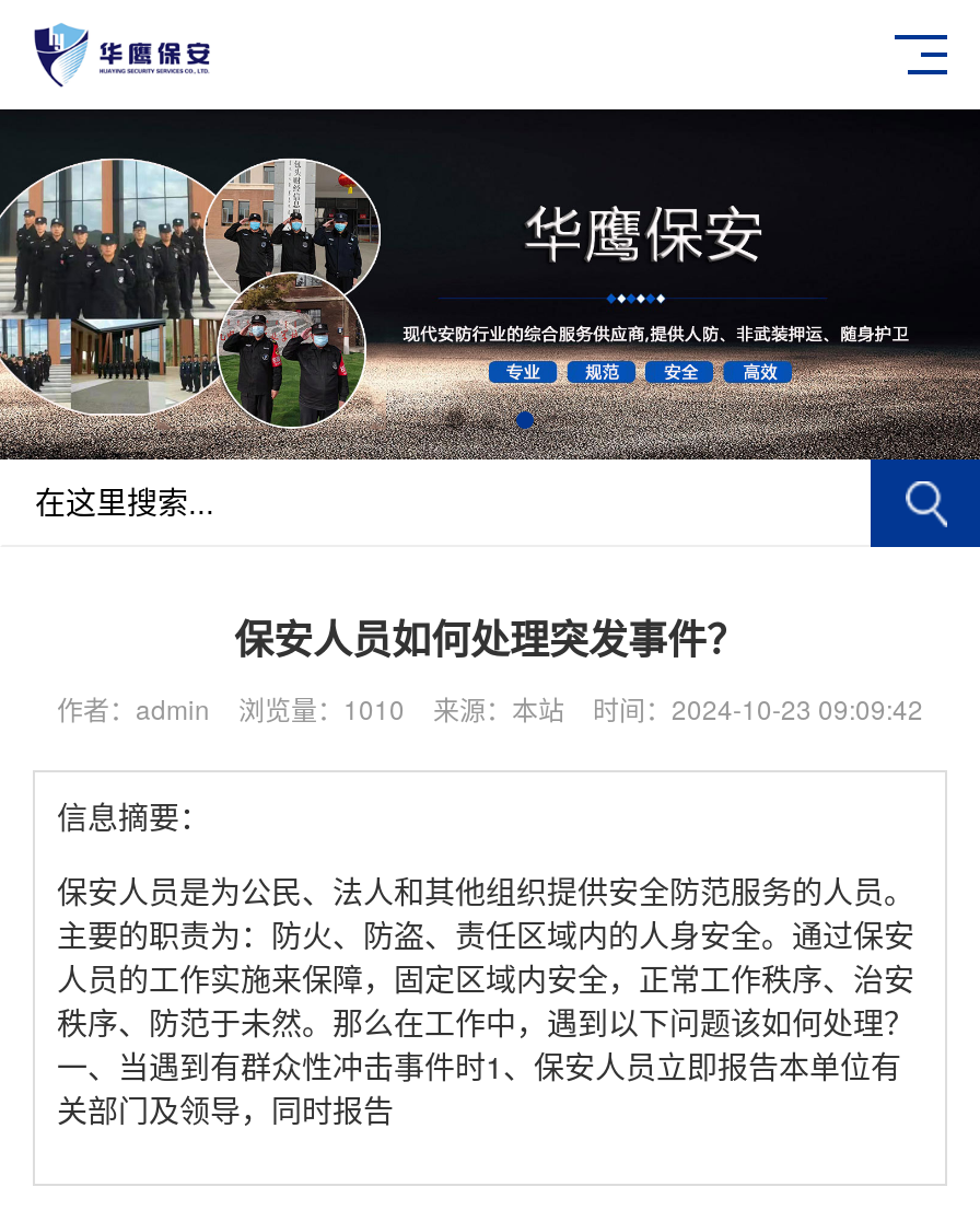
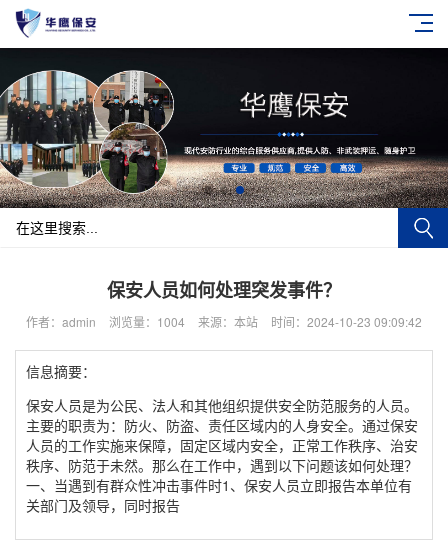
[57,689,923,726] 作者：admin 浏览量：1010 来源：本站 时间：2024-10-23 09:09:42 -> [26,313,422,330] 作者：admin 浏览量：1004 来源：本站 时间：2024-10-23 09:09:42

